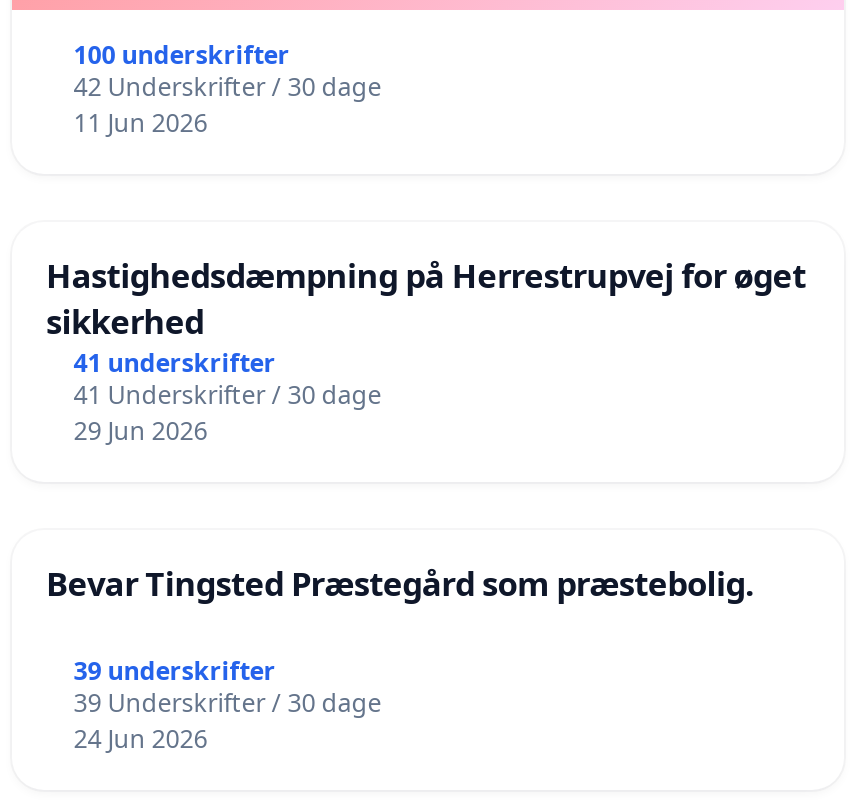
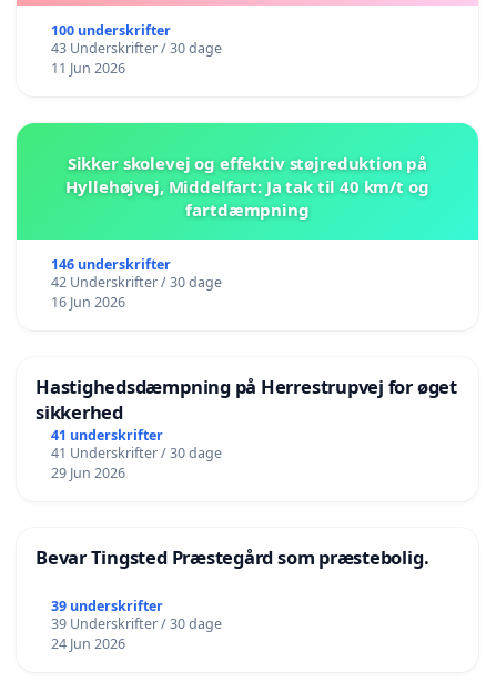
moved [74,71,382,105] -> [51,273,222,292]: 42 Underskrifter / 30 dage
none -> [51,39,222,58] 43 Underskrifter / 30 dage
none -> [16,122,479,312] [image] | Sikker skolevej og effektiv støjreduktion på | Hyllehøjvej, Middelfart: Ja tak til 40 km/t og | fartdæmpning | 146 underskrifter | 16 Jun 2026

